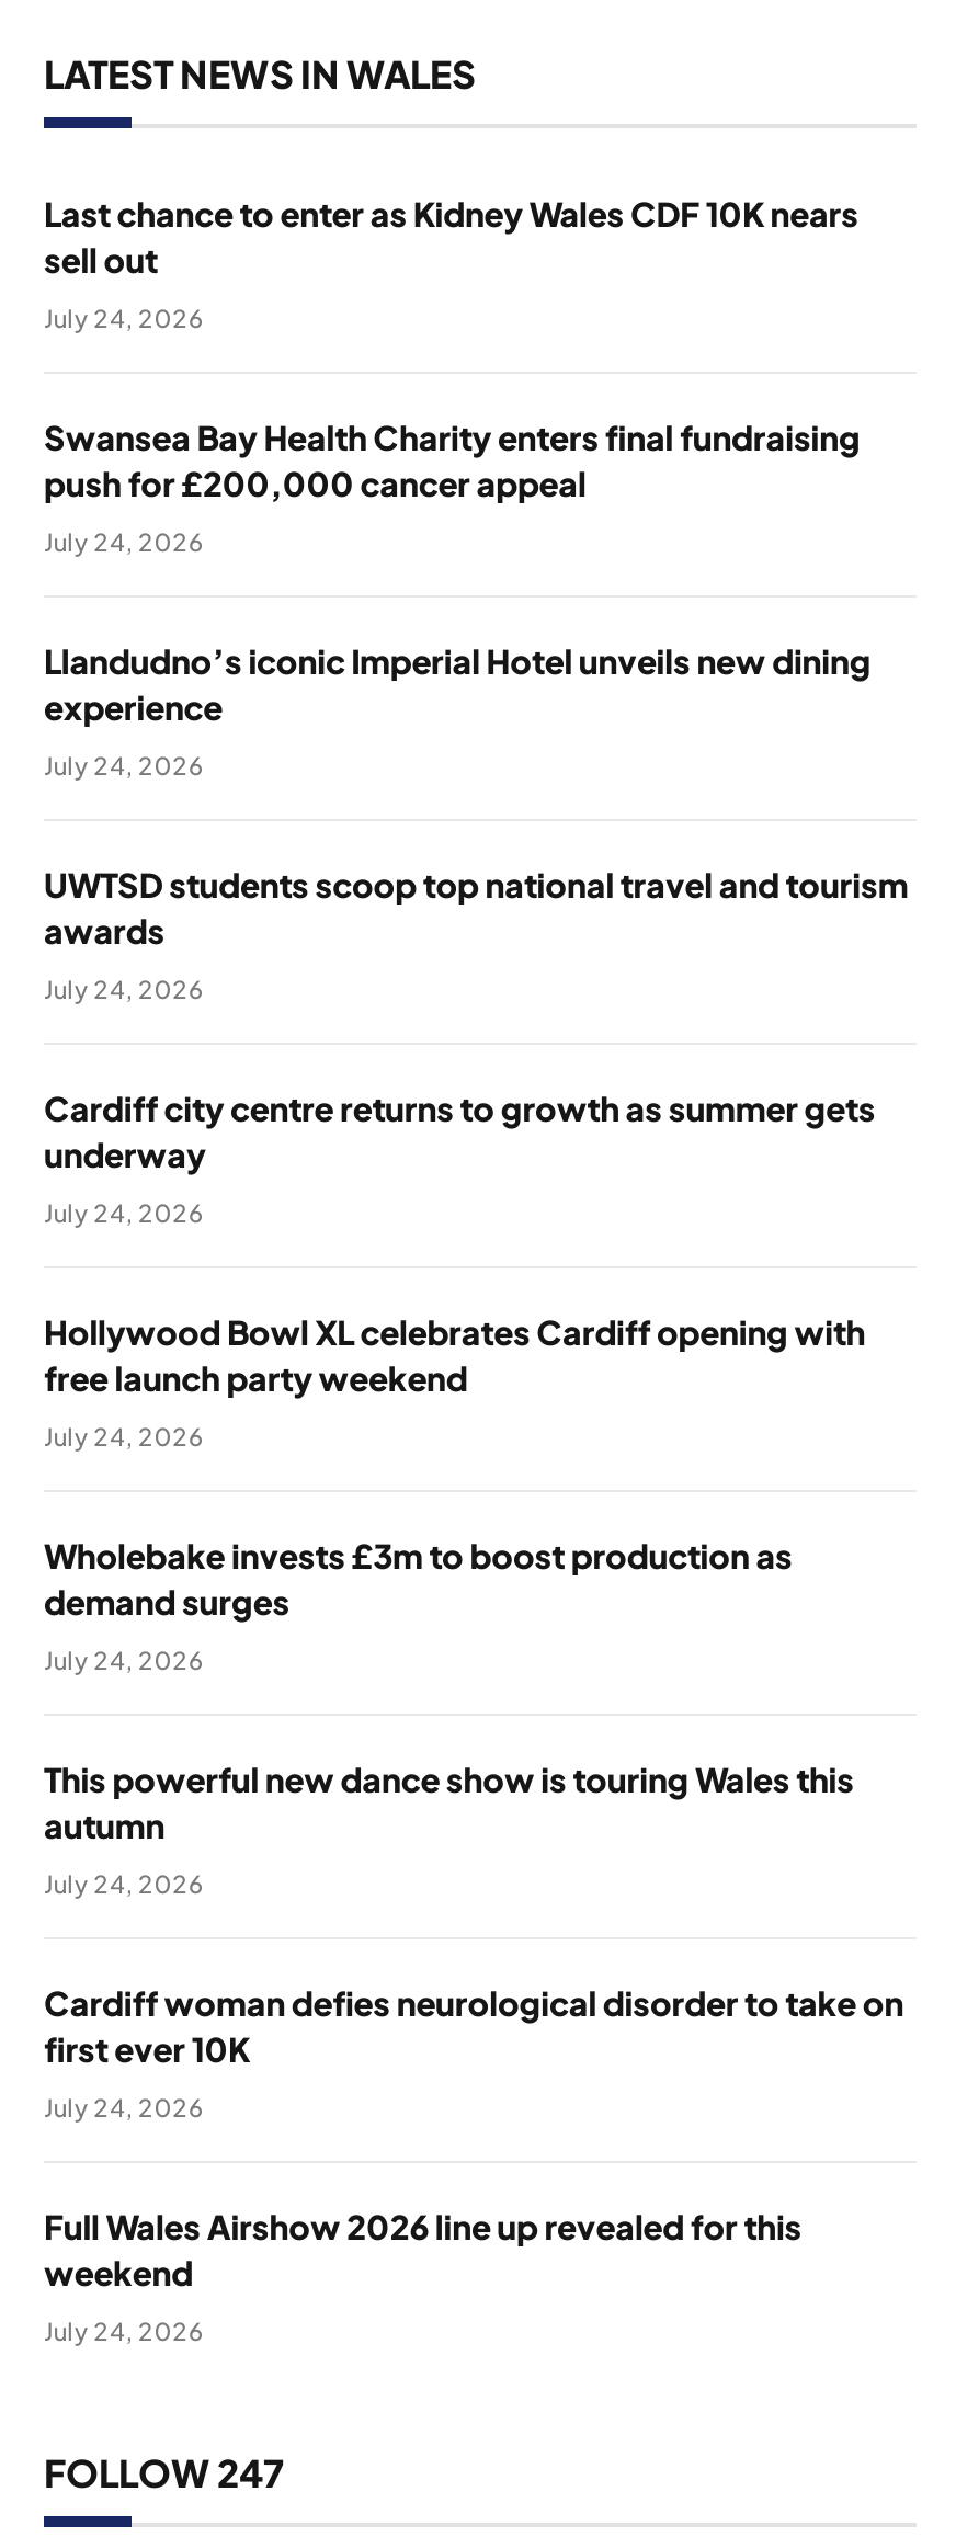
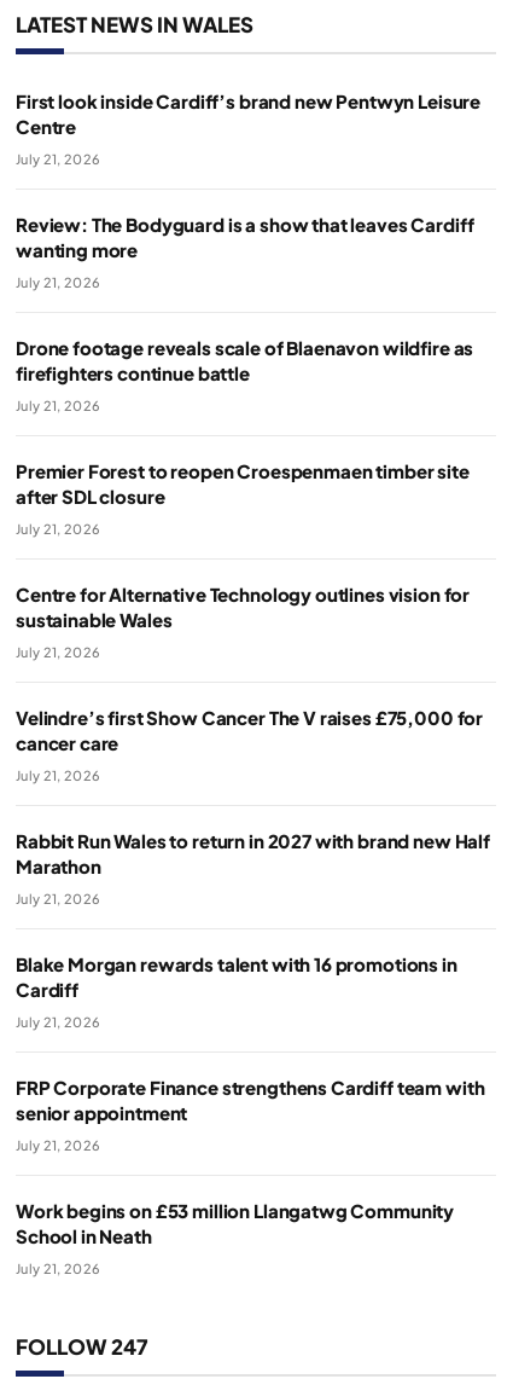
[44,193,858,280] Last chance to enter as Kidney Wales CDF 10K nears | sell out -> [16,90,481,138] First look inside Cardiff’s brand new Pentwyn Leisure | Centre
[44,304,205,333] July 24, 2026 -> [16,151,101,167] July 21, 2026
[44,416,860,504] Swansea Bay Health Charity enters final fundraising | push for £200,000 cancer appeal -> [16,213,474,261] Review: The Bodyguard is a show that leaves Cardiff | wanting more
[44,528,205,557] July 24, 2026 -> [16,275,101,290] July 21, 2026
[44,640,871,728] Llandudno’s iconic Imperial Hotel unveils new dining | experience -> [16,336,473,385] Drone footage reveals scale of Blaenavon wildfire as | firefighters continue battle
[44,752,205,780] July 24, 2026 -> [16,398,101,414] July 21, 2026
[44,864,908,951] UWTSD students scoop top national travel and tourism | awards -> [16,460,469,508] Premier Forest to reopen Croespenmaen timber site | after SDL closure
[44,975,205,1004] July 24, 2026 -> [16,521,101,537] July 21, 2026
[44,1087,875,1175] Cardiff city centre returns to growth as summer gets | underway -> [16,583,470,631] Centre for Alternative Technology outlines vision for | sustainable Wales
[44,1199,205,1227] July 24, 2026 -> [16,645,101,660] July 21, 2026
[44,1311,865,1399] Hollywood Bowl XL celebrates Cardiff opening with | free launch party weekend -> [16,706,483,755] Velindre’s first Show Cancer The V raises £75,000 for | cancer care
[44,1423,205,1451] July 24, 2026 -> [16,768,101,784] July 21, 2026
[44,1534,792,1622] Wholebake invests £3m to boost production as | demand surges -> [16,829,490,878] Rabbit Run Wales to return in 2027 with brand new Half | Marathon
[44,1646,205,1675] July 24, 2026 -> [16,891,101,907] July 21, 2026
[44,1758,854,1846] This powerful new dance show is touring Wales this | autumn -> [16,953,457,1001] Blake Morgan rewards talent with 16 promotions in | Cardiff
[44,1870,205,1898] July 24, 2026 -> [16,1014,101,1030] July 21, 2026
[44,1982,904,2070] Cardiff woman defies neurological disorder to take on | first ever 10K -> [16,1076,485,1124] FRP Corporate Finance strengthens Cardiff team with | senior appointment
[44,2094,205,2122] July 24, 2026 -> [16,1138,101,1153] July 21, 2026
[44,2205,802,2293] Full Wales Airshow 2026 line up revealed for this | weekend -> [16,1199,454,1248] Work begins on £53 million Llangatwg Community | School in Neath
[44,2317,205,2346] July 24, 2026 -> [16,1261,101,1277] July 21, 2026

